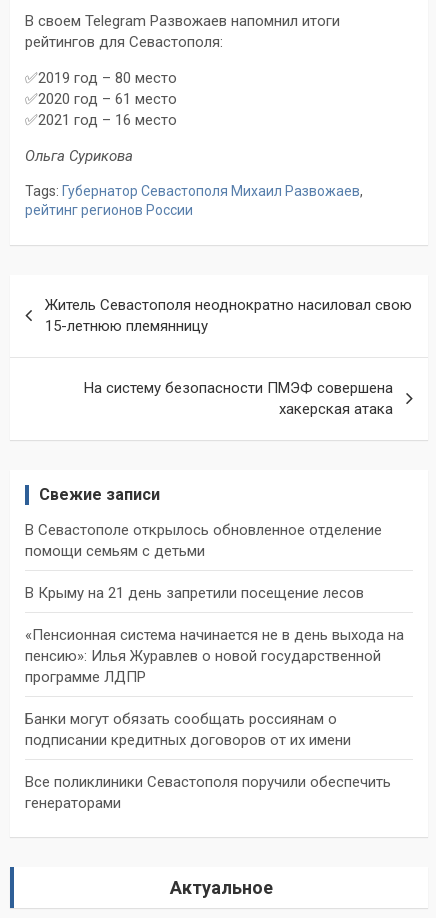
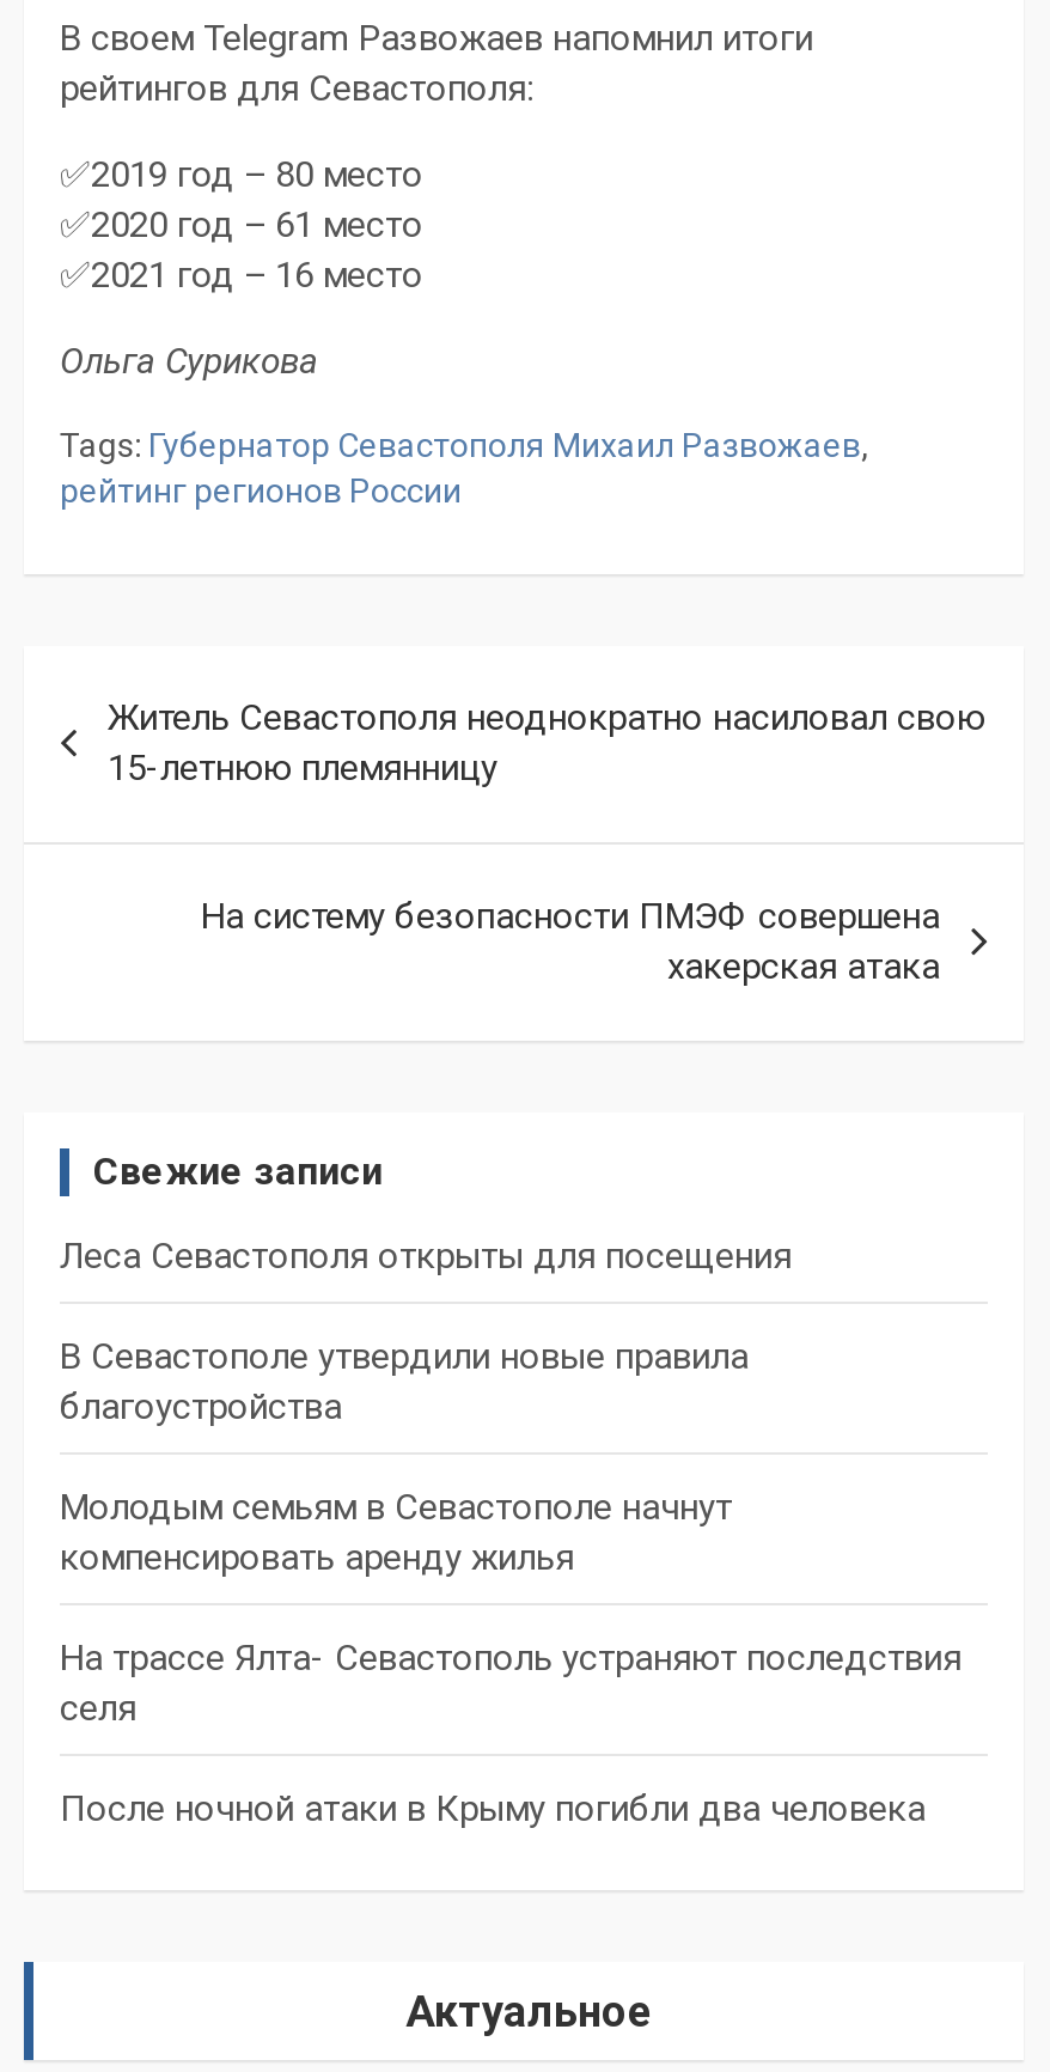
[25,521,382,560] В Севастополе открылось обновленное отделение | помощи семьям с детьми -> [60,1234,792,1277] Леса Севастополя открыты для посещения
[25,584,364,602] В Крыму на 21 день запретили посещение лесов -> [60,1334,749,1427] В Севастополе утвердили новые правила | благоустройства
[25,626,404,686] «Пенсионная система начинается не в день выхода на | пенсию»: Илья Журавлев о новой государственной | программе ЛДПР -> [60,1485,732,1578] Молодым семьям в Севастополе начнут | компенсировать аренду жилья
[25,710,351,749] Банки могут обязать сообщать россиянам о | подписании кредитных договоров от их имени -> [60,1636,962,1729] На трассе Ялта- Севастополь устраняют последствия | селя
[25,773,391,812] Все поликлиники Севастополя поручили обеспечить | генераторами -> [60,1786,926,1829] После ночной атаки в Крыму погибли два человека

